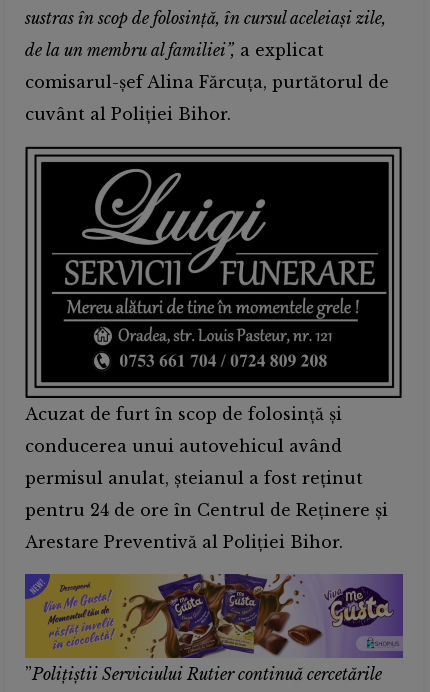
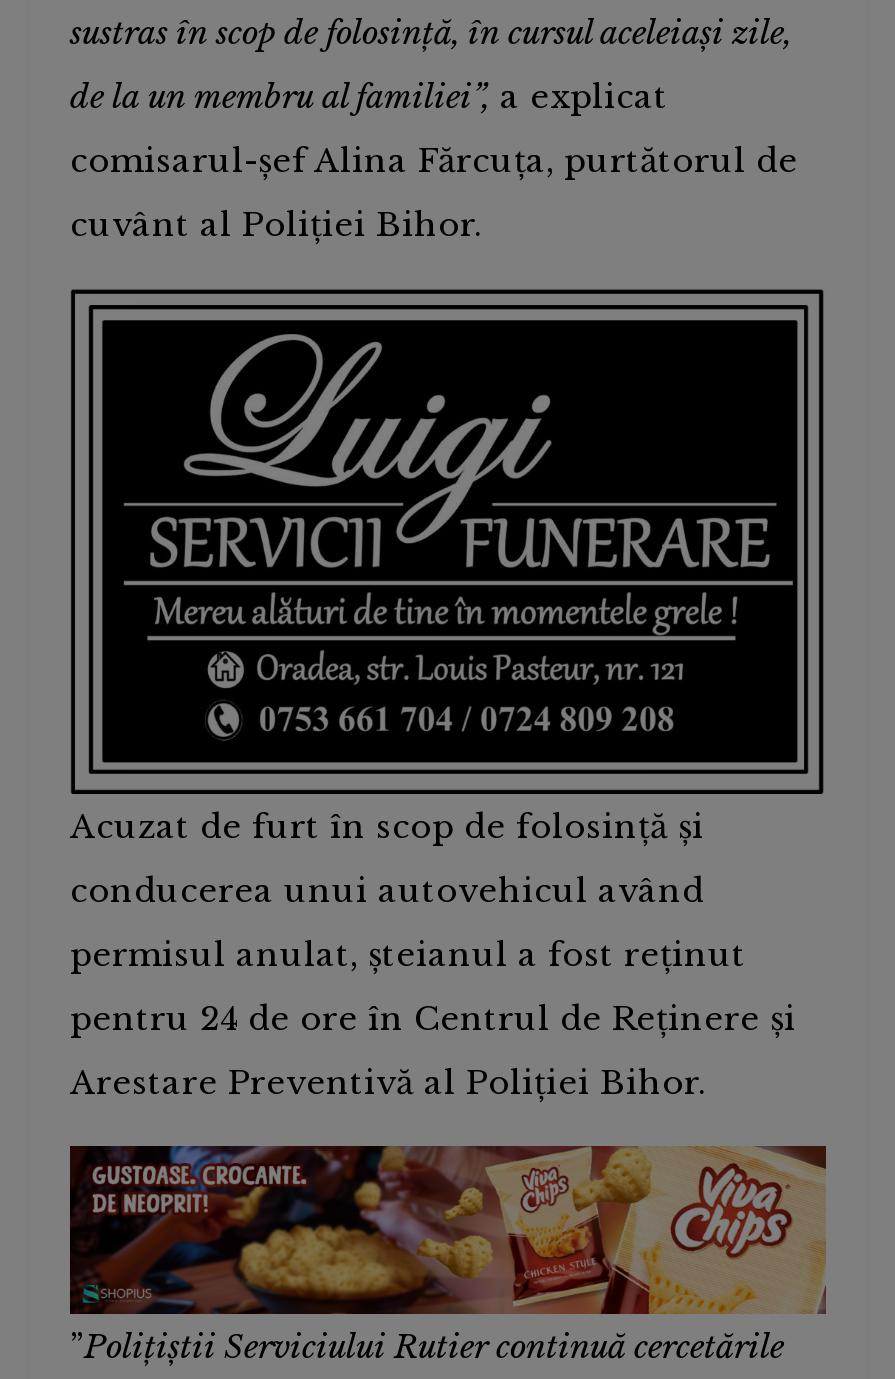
[24,573,404,659] [image] -> [68,1144,828,1316] [image]

